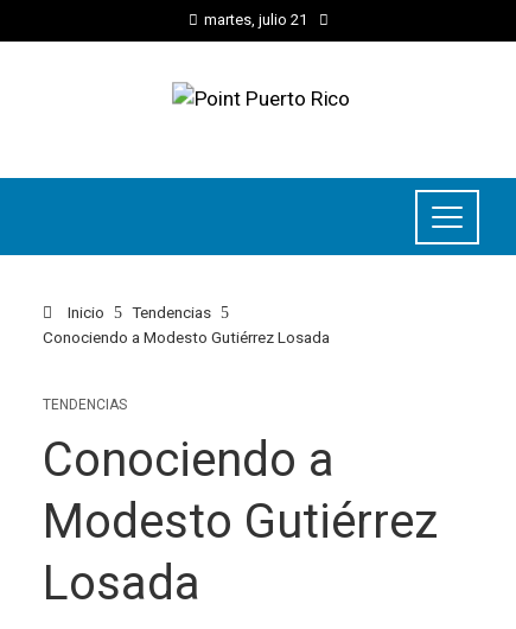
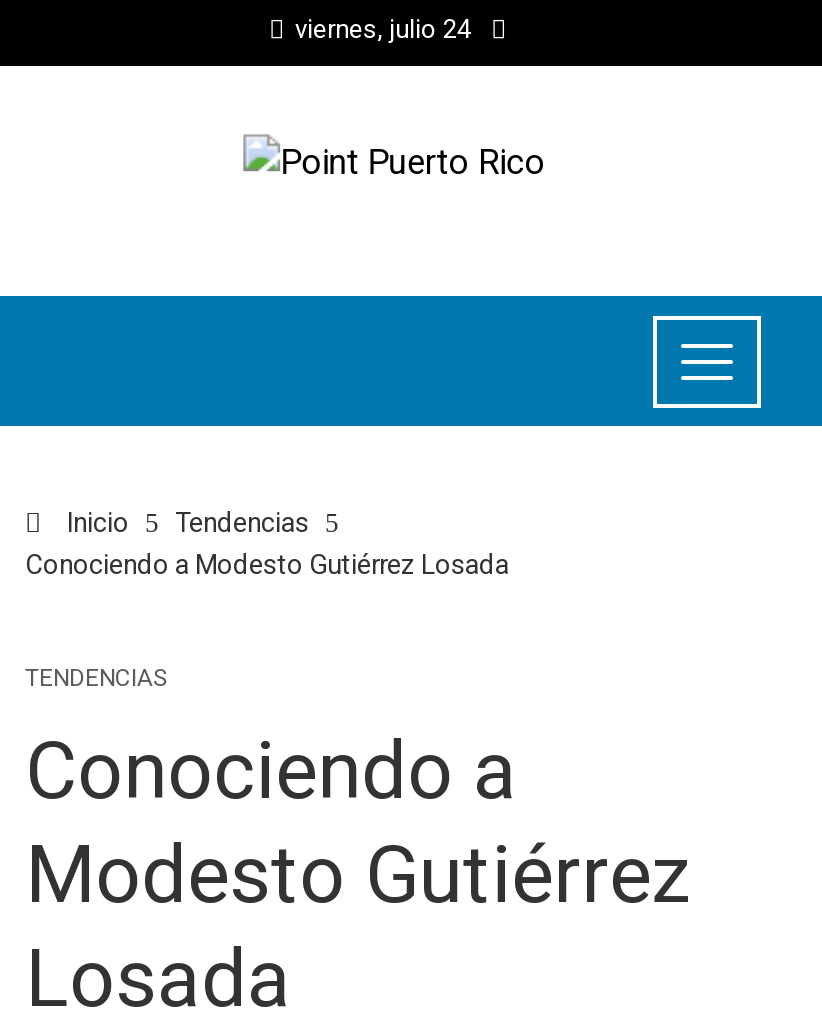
[203,11,307,28] martes, julio 21 -> [295,14,471,44] viernes, julio 24

